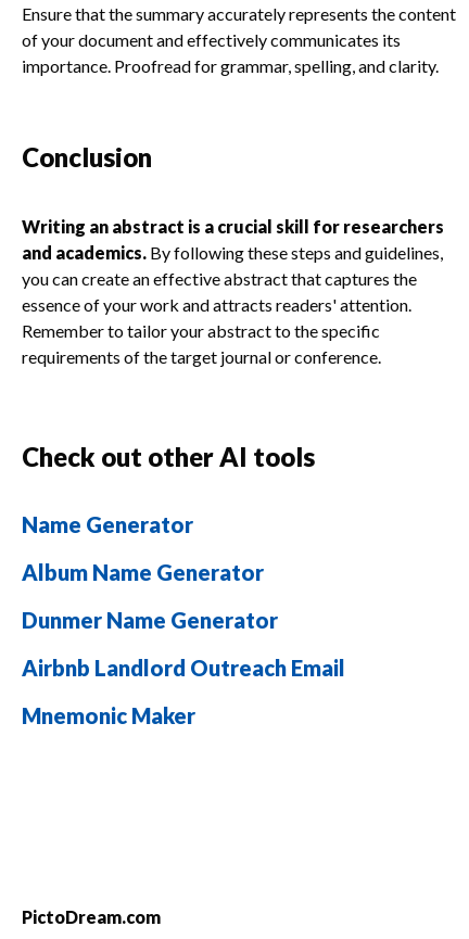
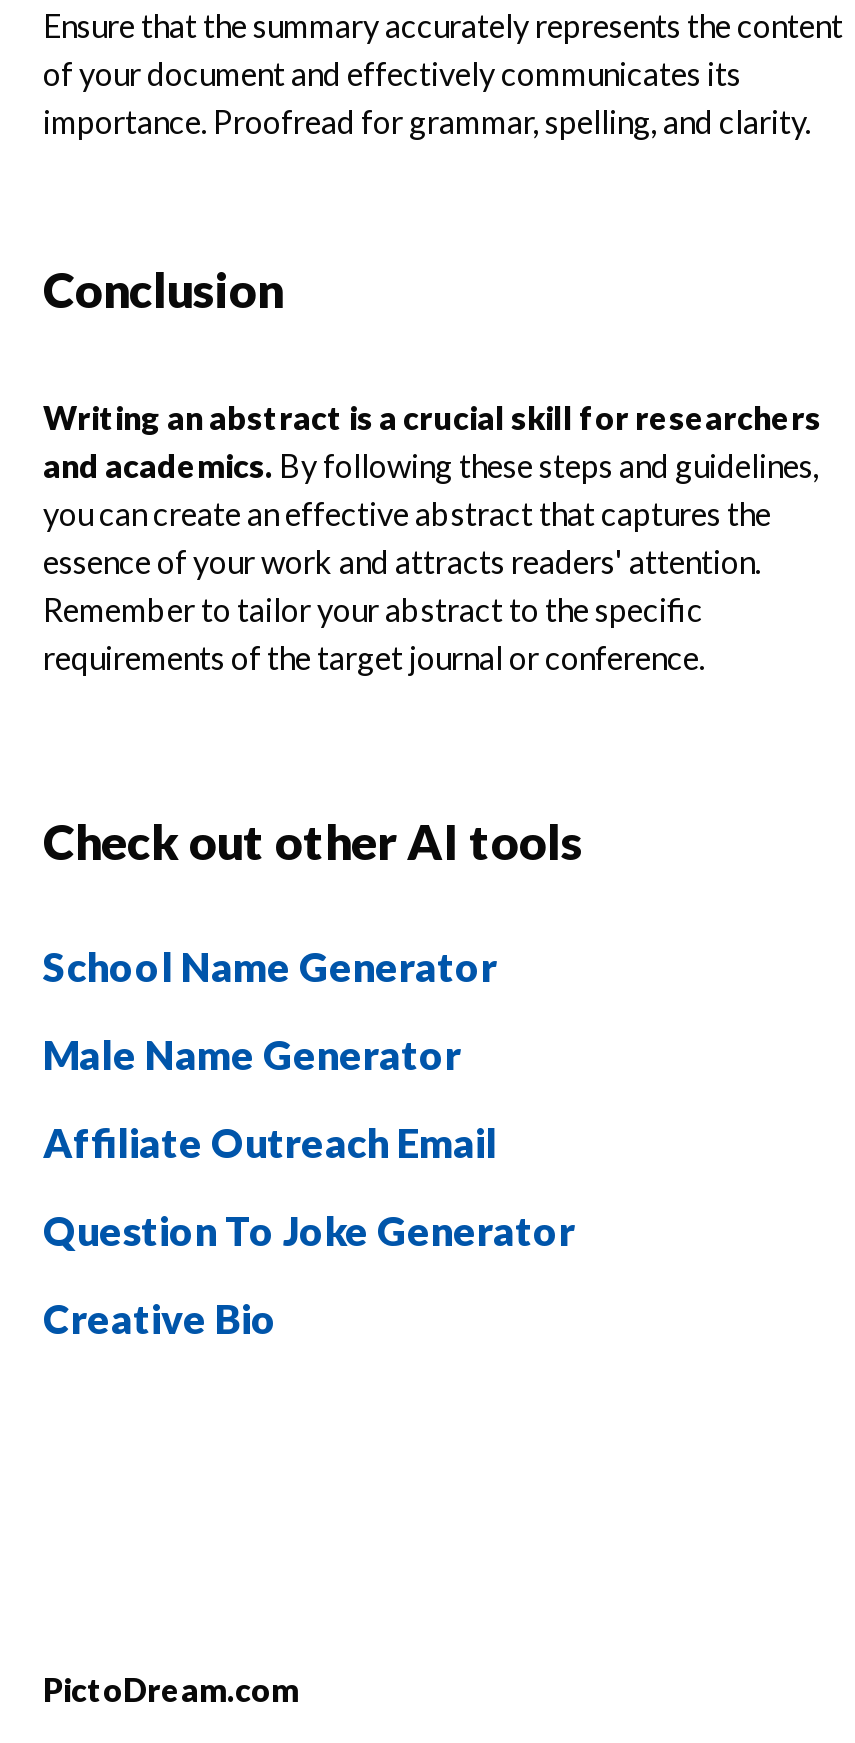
[22,511,193,537] Name Generator -> [43,942,497,990] School Name Generator
[22,559,264,585] Album Name Generator -> [43,1030,461,1078] Male Name Generator
[22,607,278,633] Dunmer Name Generator -> [43,1118,497,1166] Affiliate Outreach Email
[22,655,345,681] Airbnb Landlord Outreach Email -> [43,1206,575,1254] Question To Joke Generator
[22,702,195,728] Mnemonic Maker -> [43,1294,277,1342] Creative Bio

